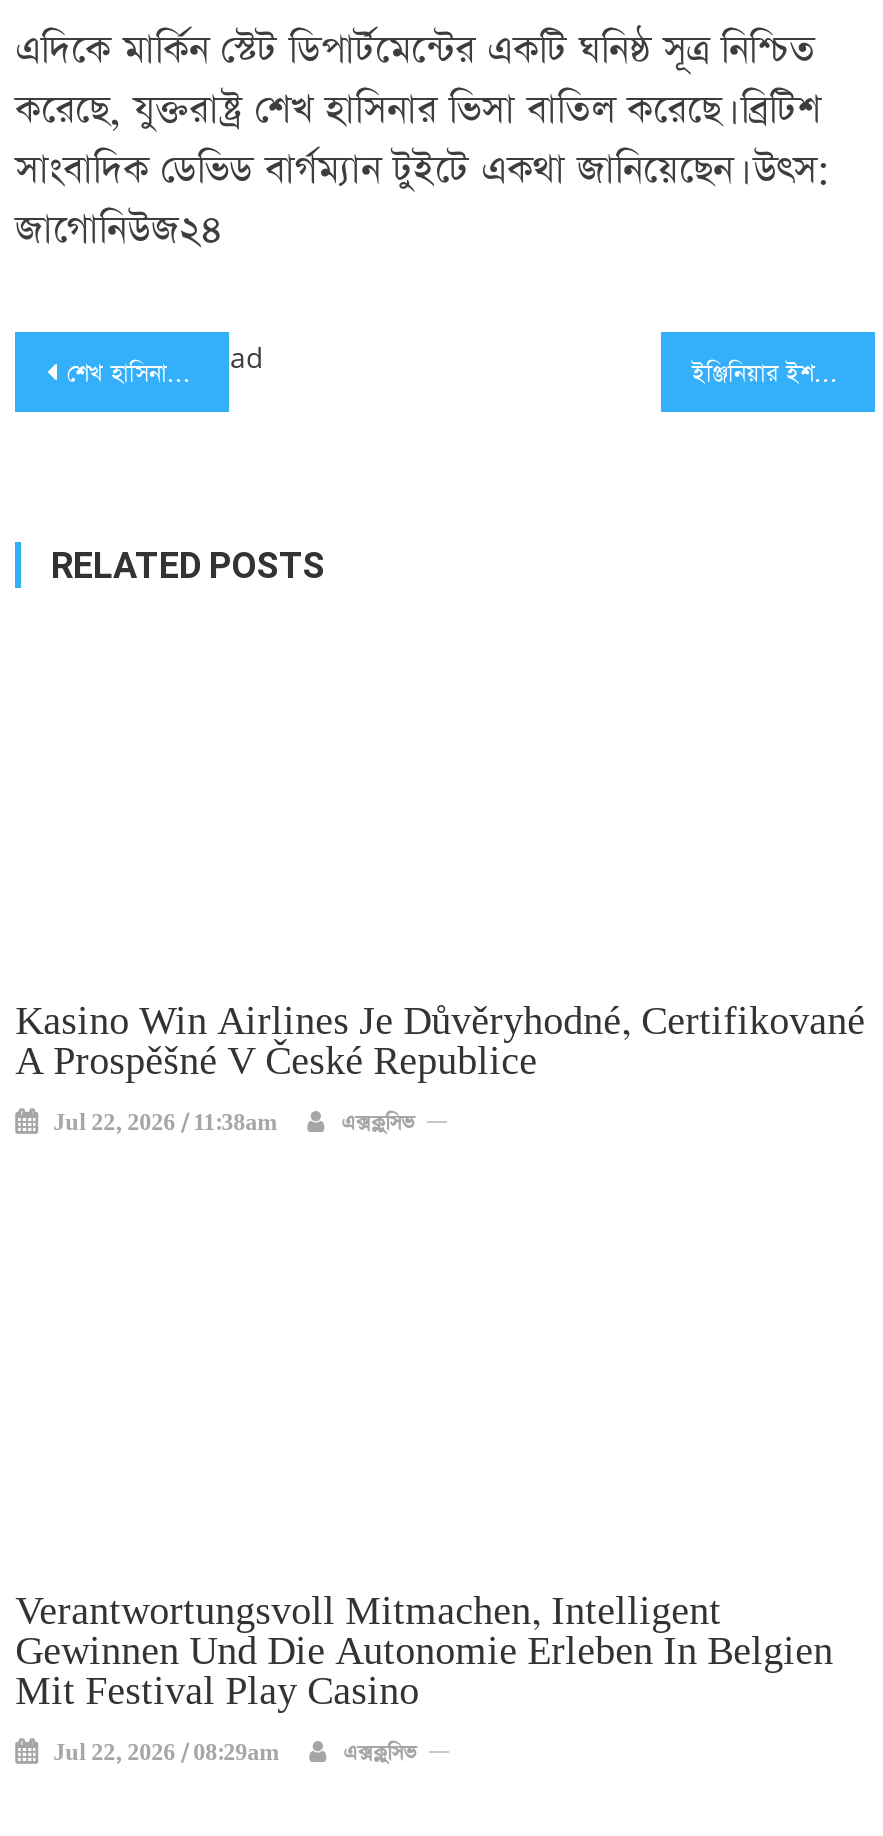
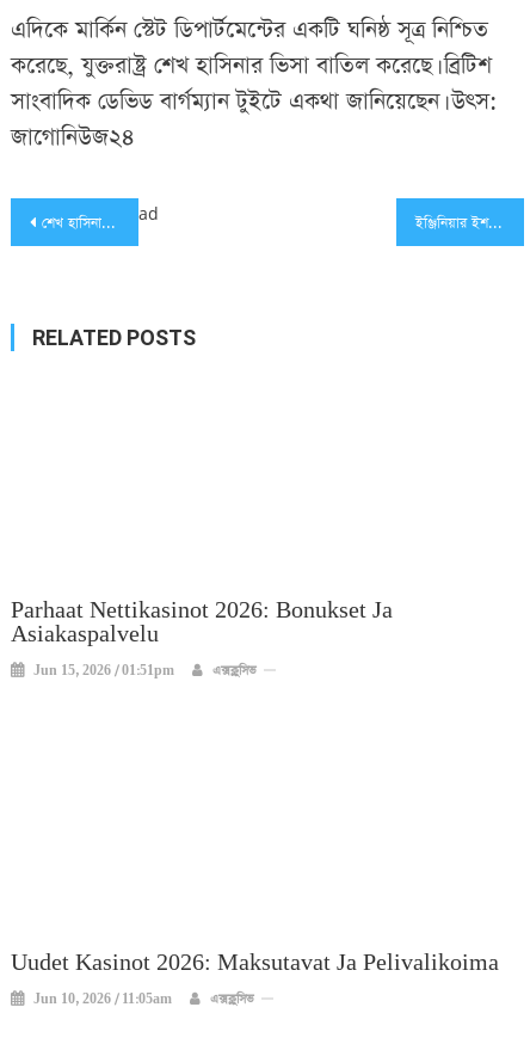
[15,1001,865,1087] Kasino Win Airlines Je Důvěryhodné, Certifikované | A Prospěšné V České Republice -> [11,598,393,649] Parhaat Nettikasinot 2026: Bonukset Ja | Asiakaspalvelu
[53,1111,277,1139] Jul 22, 2026 / 11:38am -> [34,664,174,680] Jun 15, 2026 / 01:51pm
[15,1591,833,1717] Verantwortungsvoll Mitmachen, Intelligent | Gewinnen Und Die Autonomie Erleben In Belgien | Mit Festival Play Casino -> [11,950,499,978] Uudet Kasinot 2026: Maksutavat Ja Pelivalikoima
[53,1741,279,1769] Jul 22, 2026 / 08:29am -> [34,992,172,1009] Jun 10, 2026 / 11:05am

